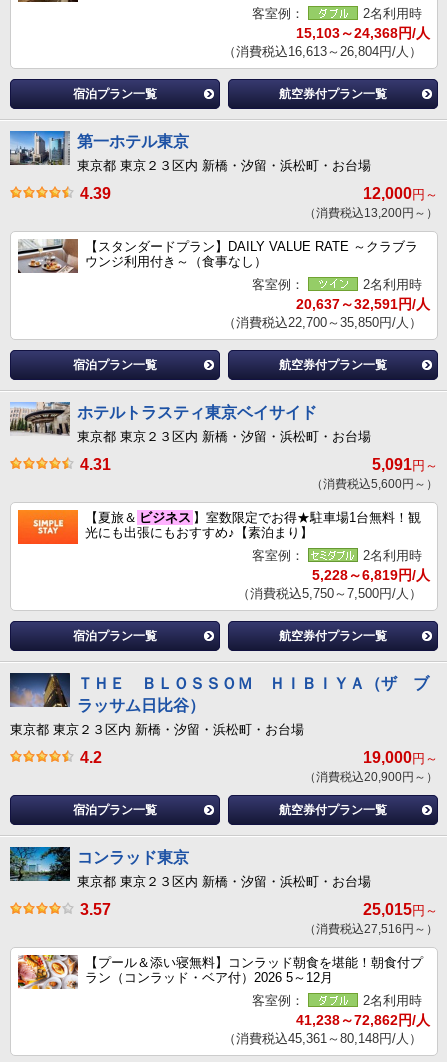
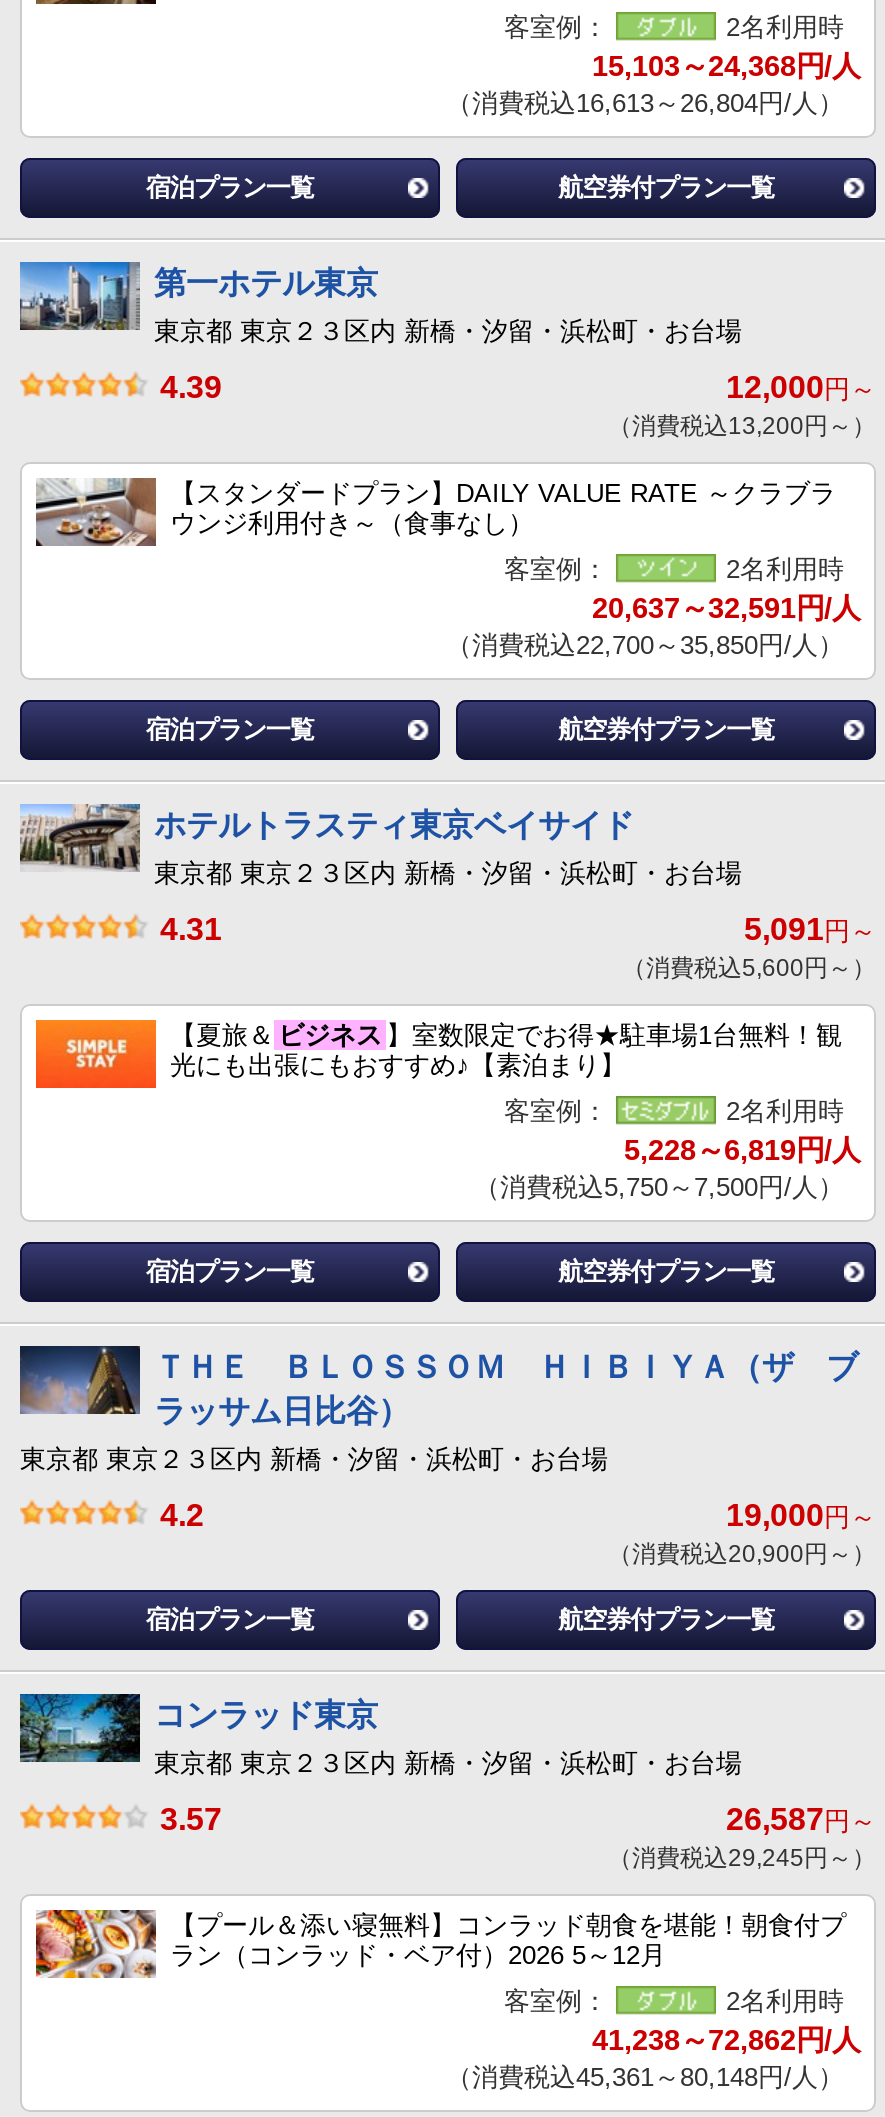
[363,901,438,918] 25,015円～ -> [726,1802,876,1836] 26,587円～
[304,922,438,936] （消費税込27,516円～） -> [608,1844,876,1872] （消費税込29,245円～）

